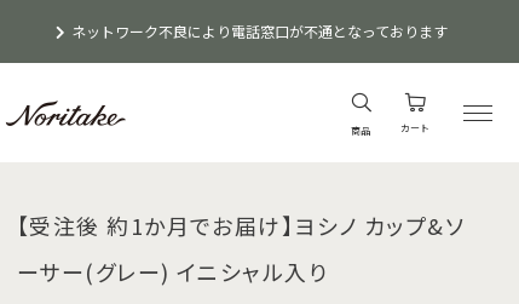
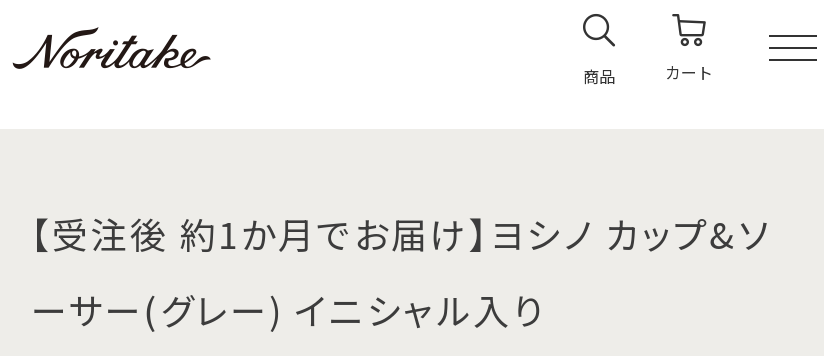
[71,21,448,41] ネットワーク不良により電話窓口が不通となっております -> none

